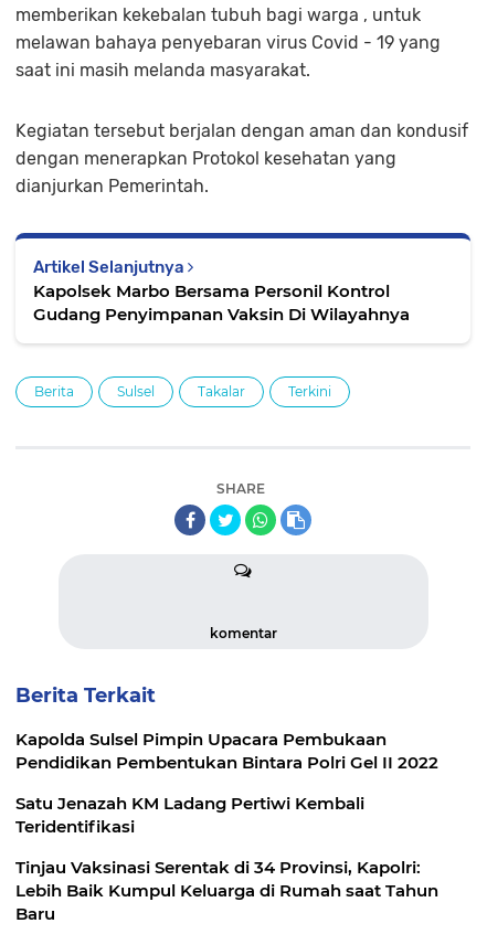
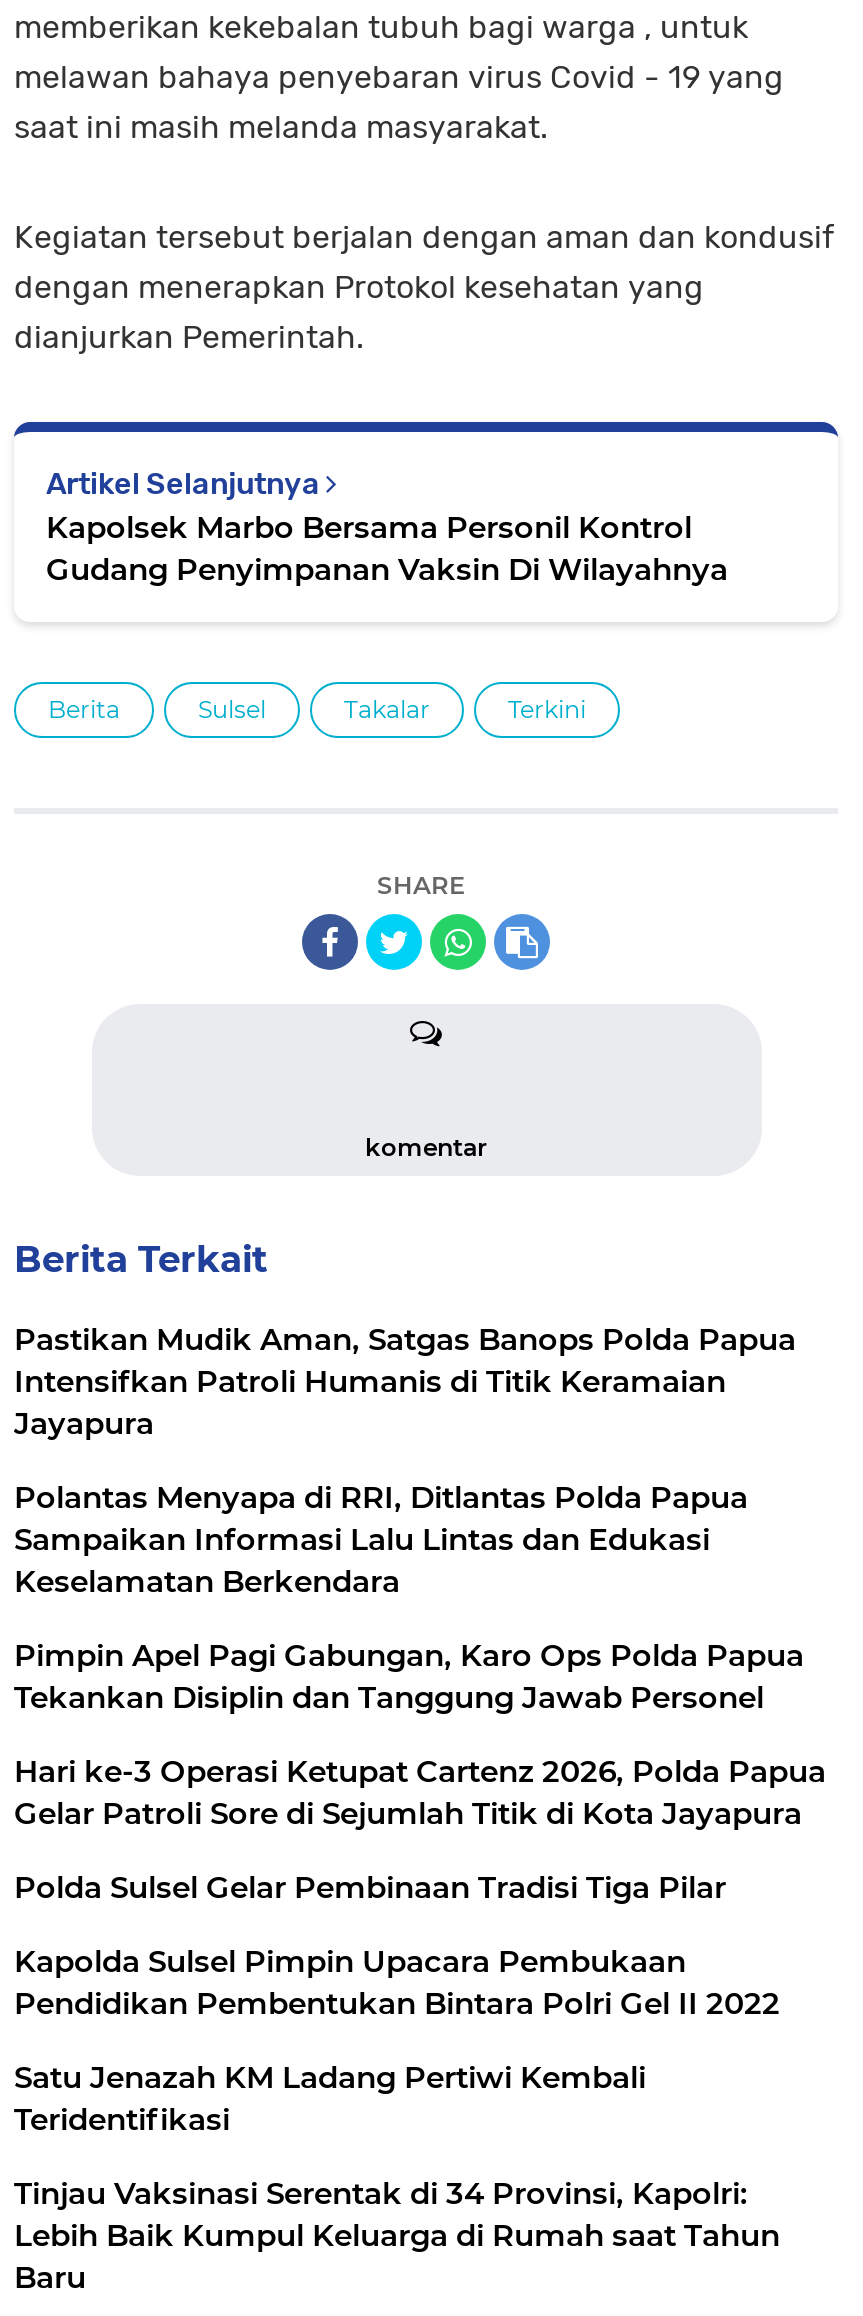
none -> [14,1320,826,1906] Pastikan Mudik Aman, Satgas Banops Polda Papua | Intensifkan Patroli Humanis di Titik Keramaian | Jayapura | Polantas Menyapa di RRI, Ditlantas Polda Papua | Sampaikan Informasi Lalu Lintas dan Edukasi | Keselamatan Berkendara | Pimpin Apel Pagi Gabungan, Karo Ops Polda Papua | Tekankan Disiplin dan Tanggung Jawab Personel | Hari ke-3 Operasi Ketupat Cartenz 2026, Polda Papua | Gelar Patroli Sore di Sejumlah Titik di Kota Jayapura | Polda Sulsel Gelar Pembinaan Tradisi Tiga Pilar

